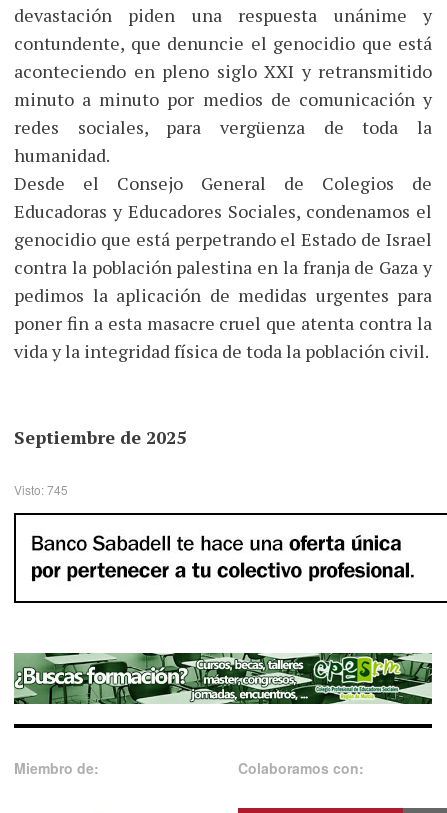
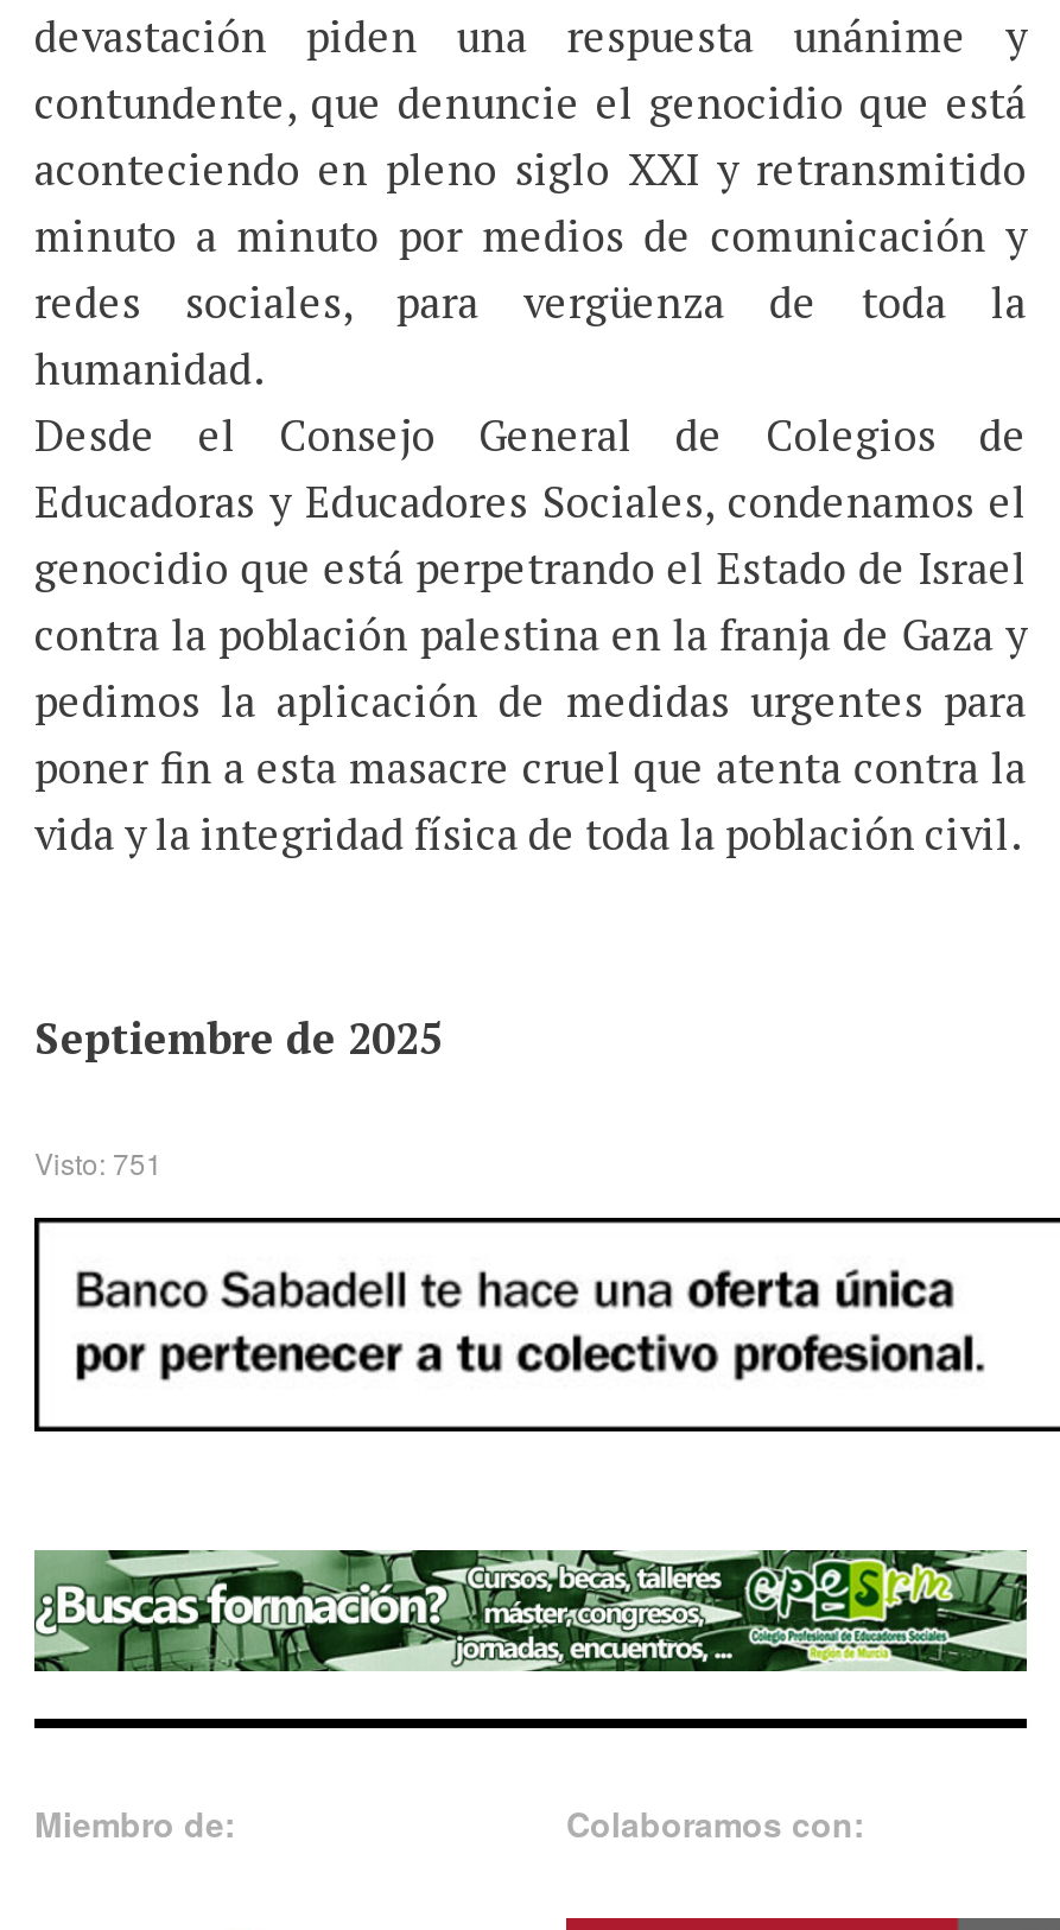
[14,481,68,498] Visto: 745 -> [34,1141,163,1182] Visto: 751

